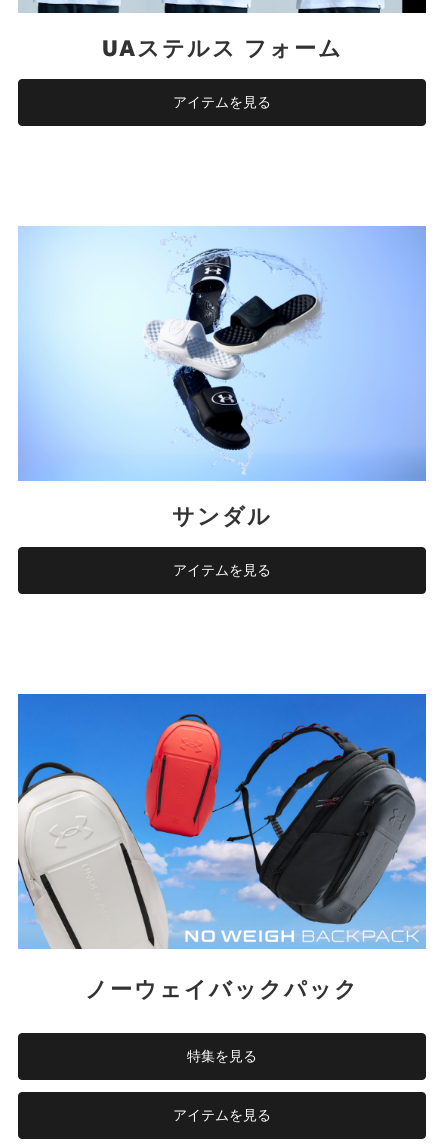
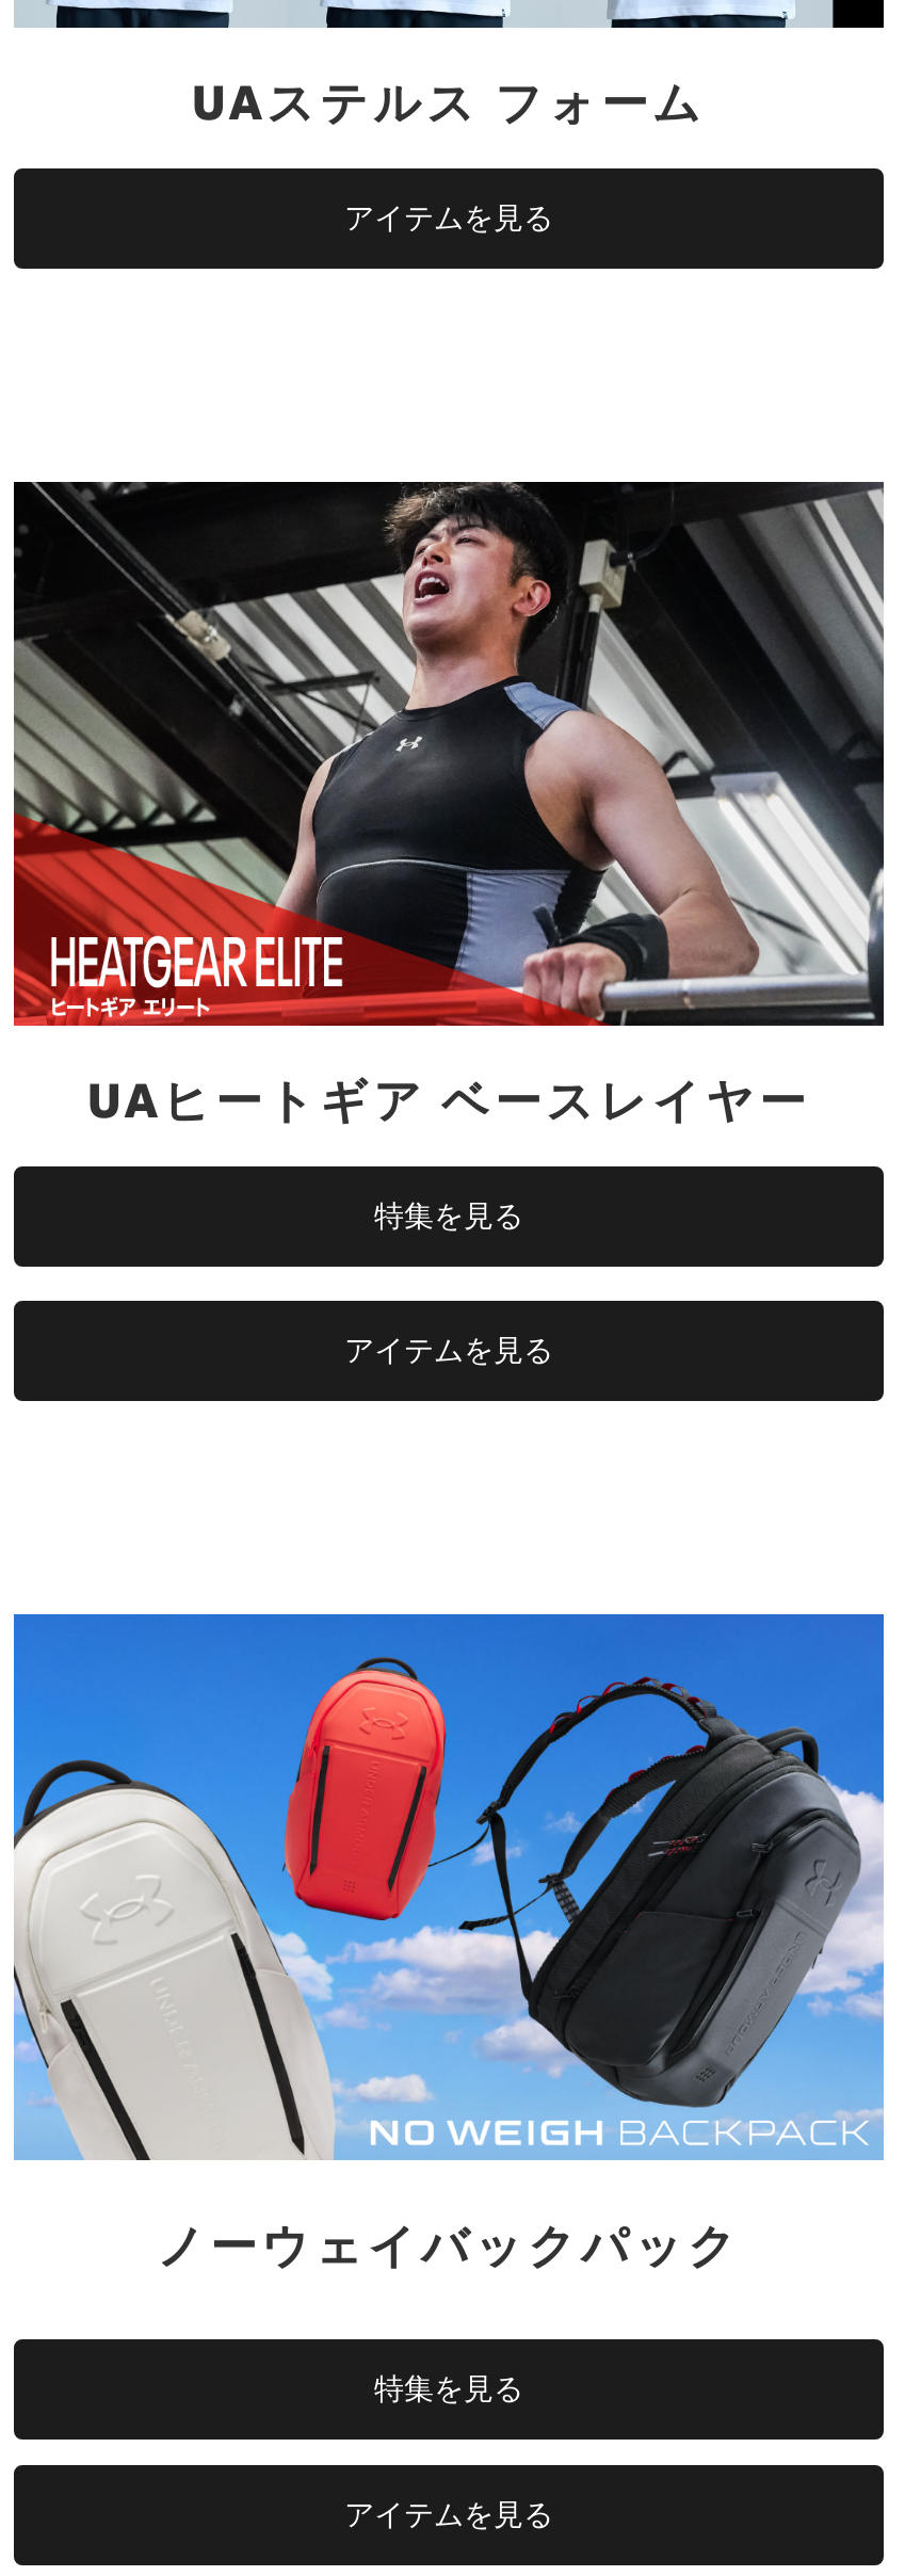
[17,226,427,529] [image] | サンダル -> [12,480,886,1233] [image] | UAヒートギア ベースレイヤー | 特集を見る

